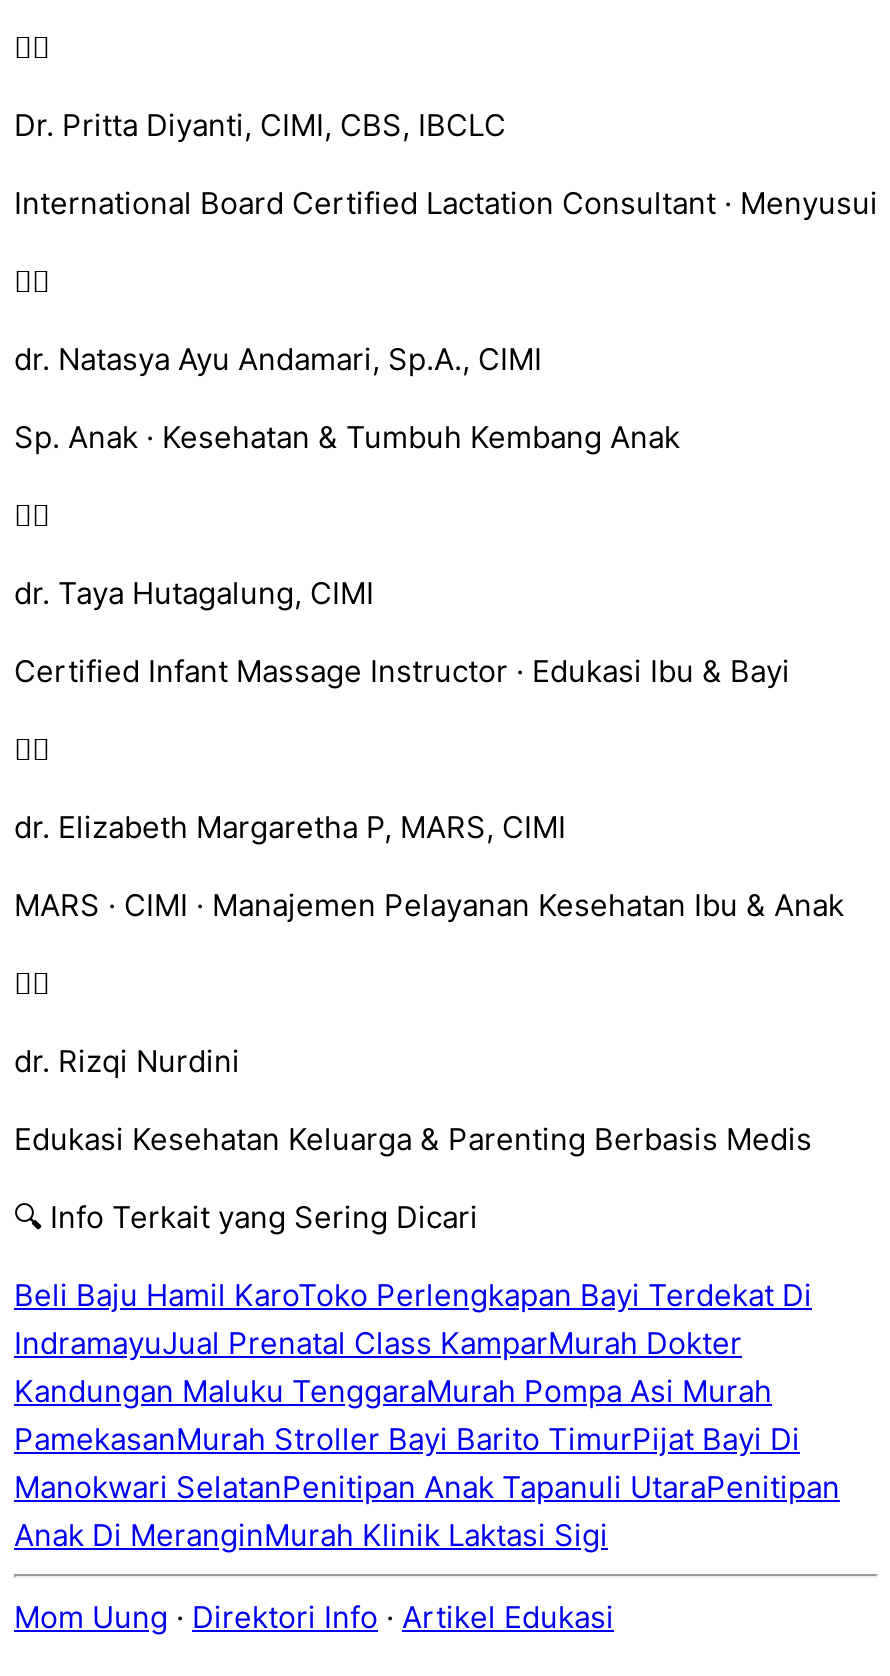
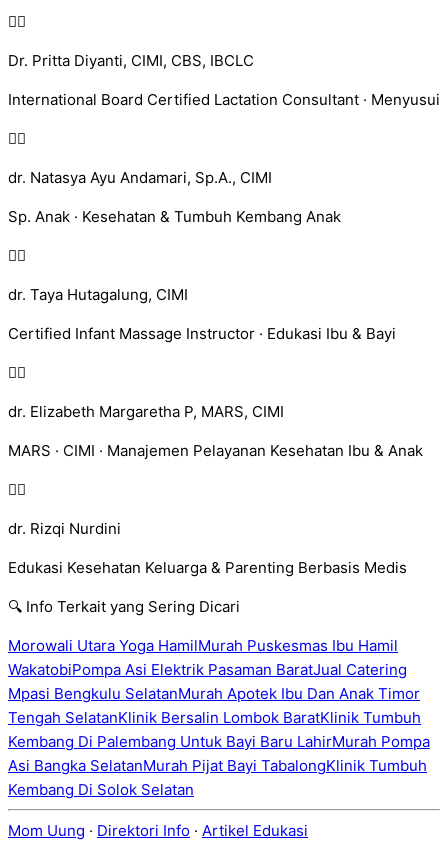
[14,1275,840,1553] Beli Baju Hamil KaroToko Perlengkapan Bayi Terdekat Di | IndramayuJual Prenatal Class KamparMurah Dokter | Kandungan Maluku TenggaraMurah Pompa Asi Murah | PamekasanMurah Stroller Bayi Barito TimurPijat Bayi Di | Manokwari SelatanPenitipan Anak Tapanuli UtaraPenitipan | Anak Di MeranginMurah Klinik Laktasi Sigi -> [8,636,430,799] Morowali Utara Yoga HamilMurah Puskesmas Ibu Hamil | WakatobiPompa Asi Elektrik Pasaman BaratJual Catering | Mpasi Bengkulu SelatanMurah Apotek Ibu Dan Anak Timor | Tengah SelatanKlinik Bersalin Lombok BaratKlinik Tumbuh | Kembang Di Palembang Untuk Bayi Baru LahirMurah Pompa | Asi Bangka SelatanMurah Pijat Bayi TabalongKlinik Tumbuh | Kembang Di Solok Selatan

